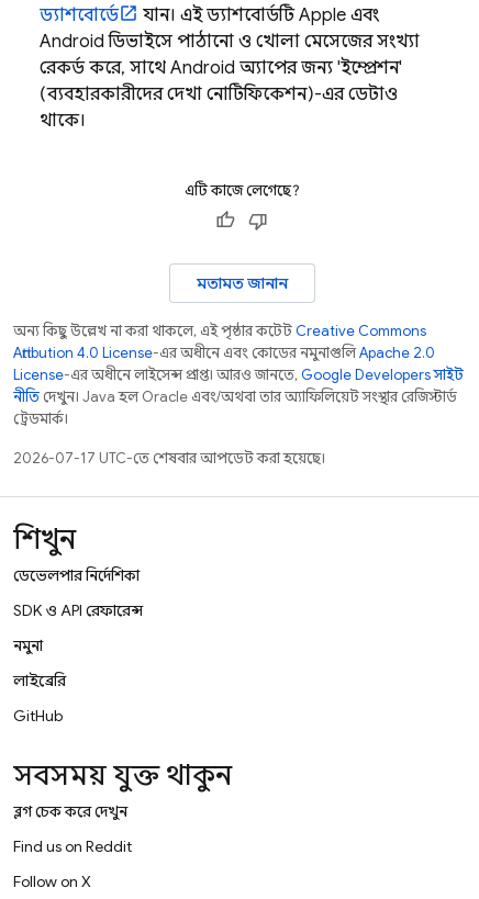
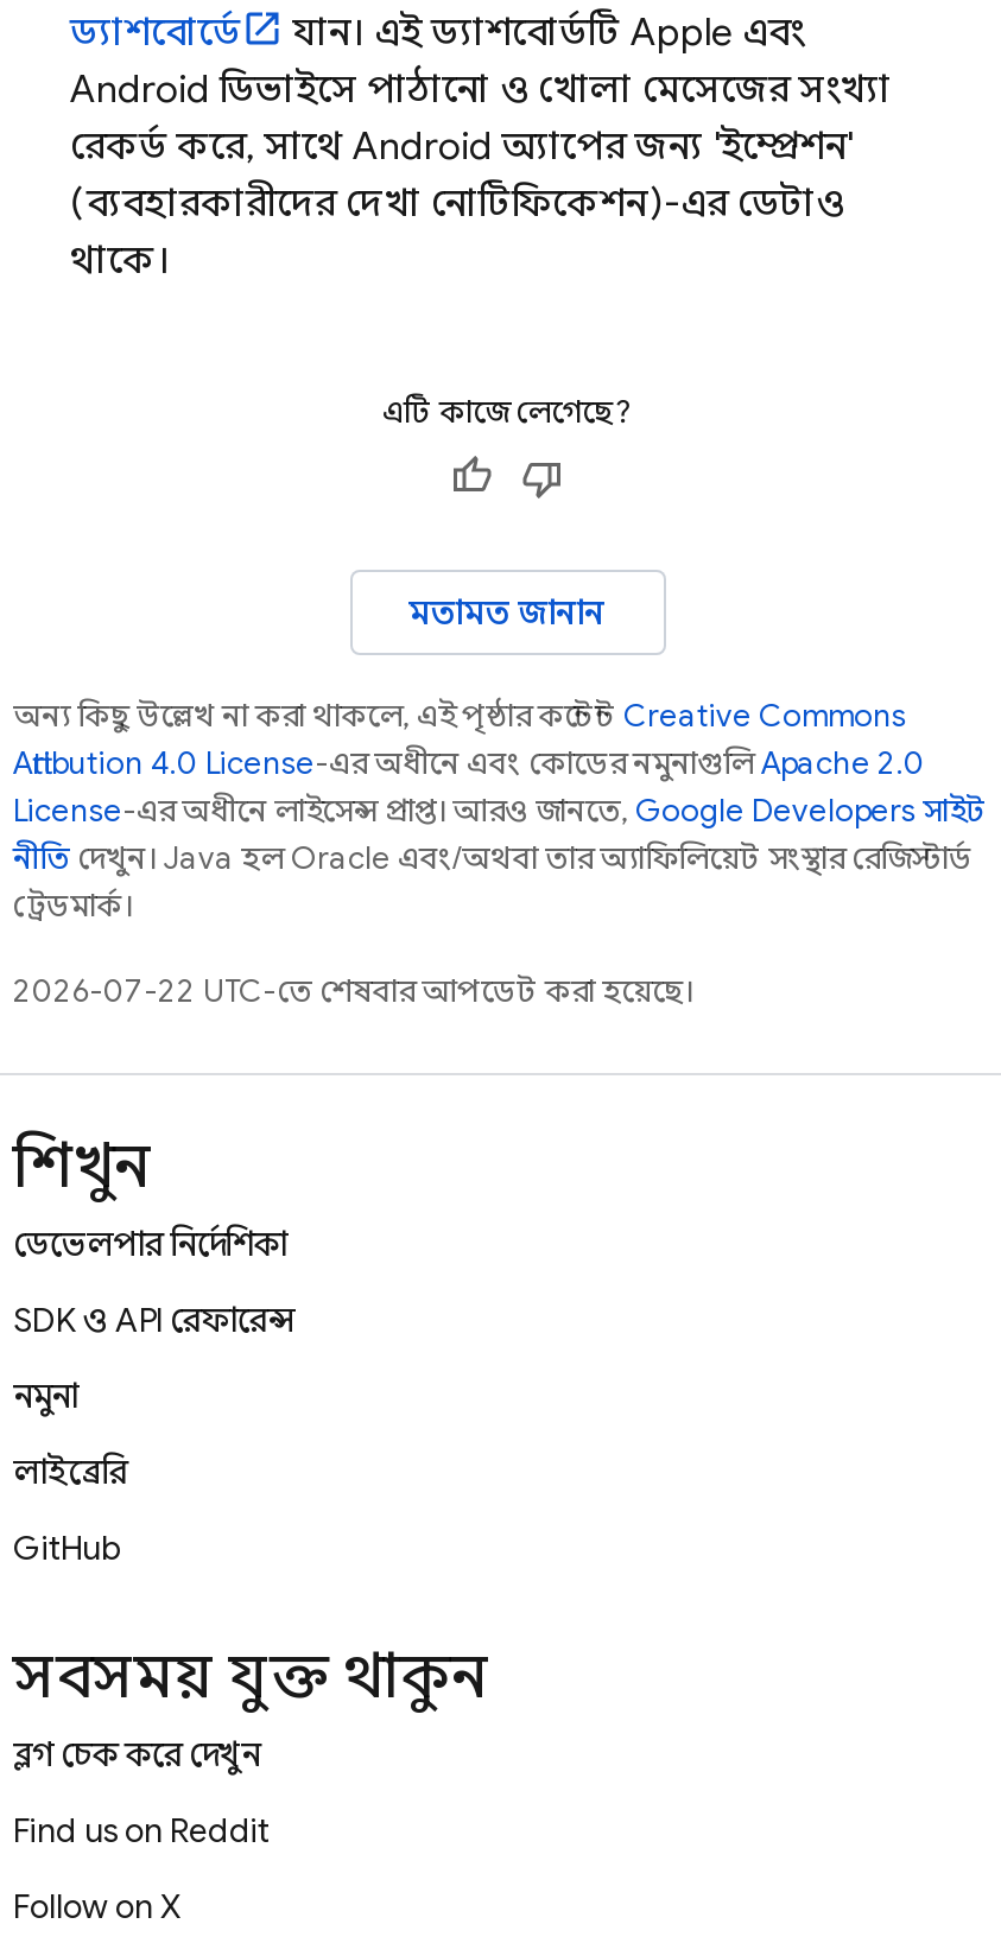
[13,449,325,468] 2026-07-17 UTC-তে শেষবার আপডেট করা হয়েছে। -> [13,971,692,1011] 2026-07-22 UTC-তে শেষবার আপডেট করা হয়েছে।

